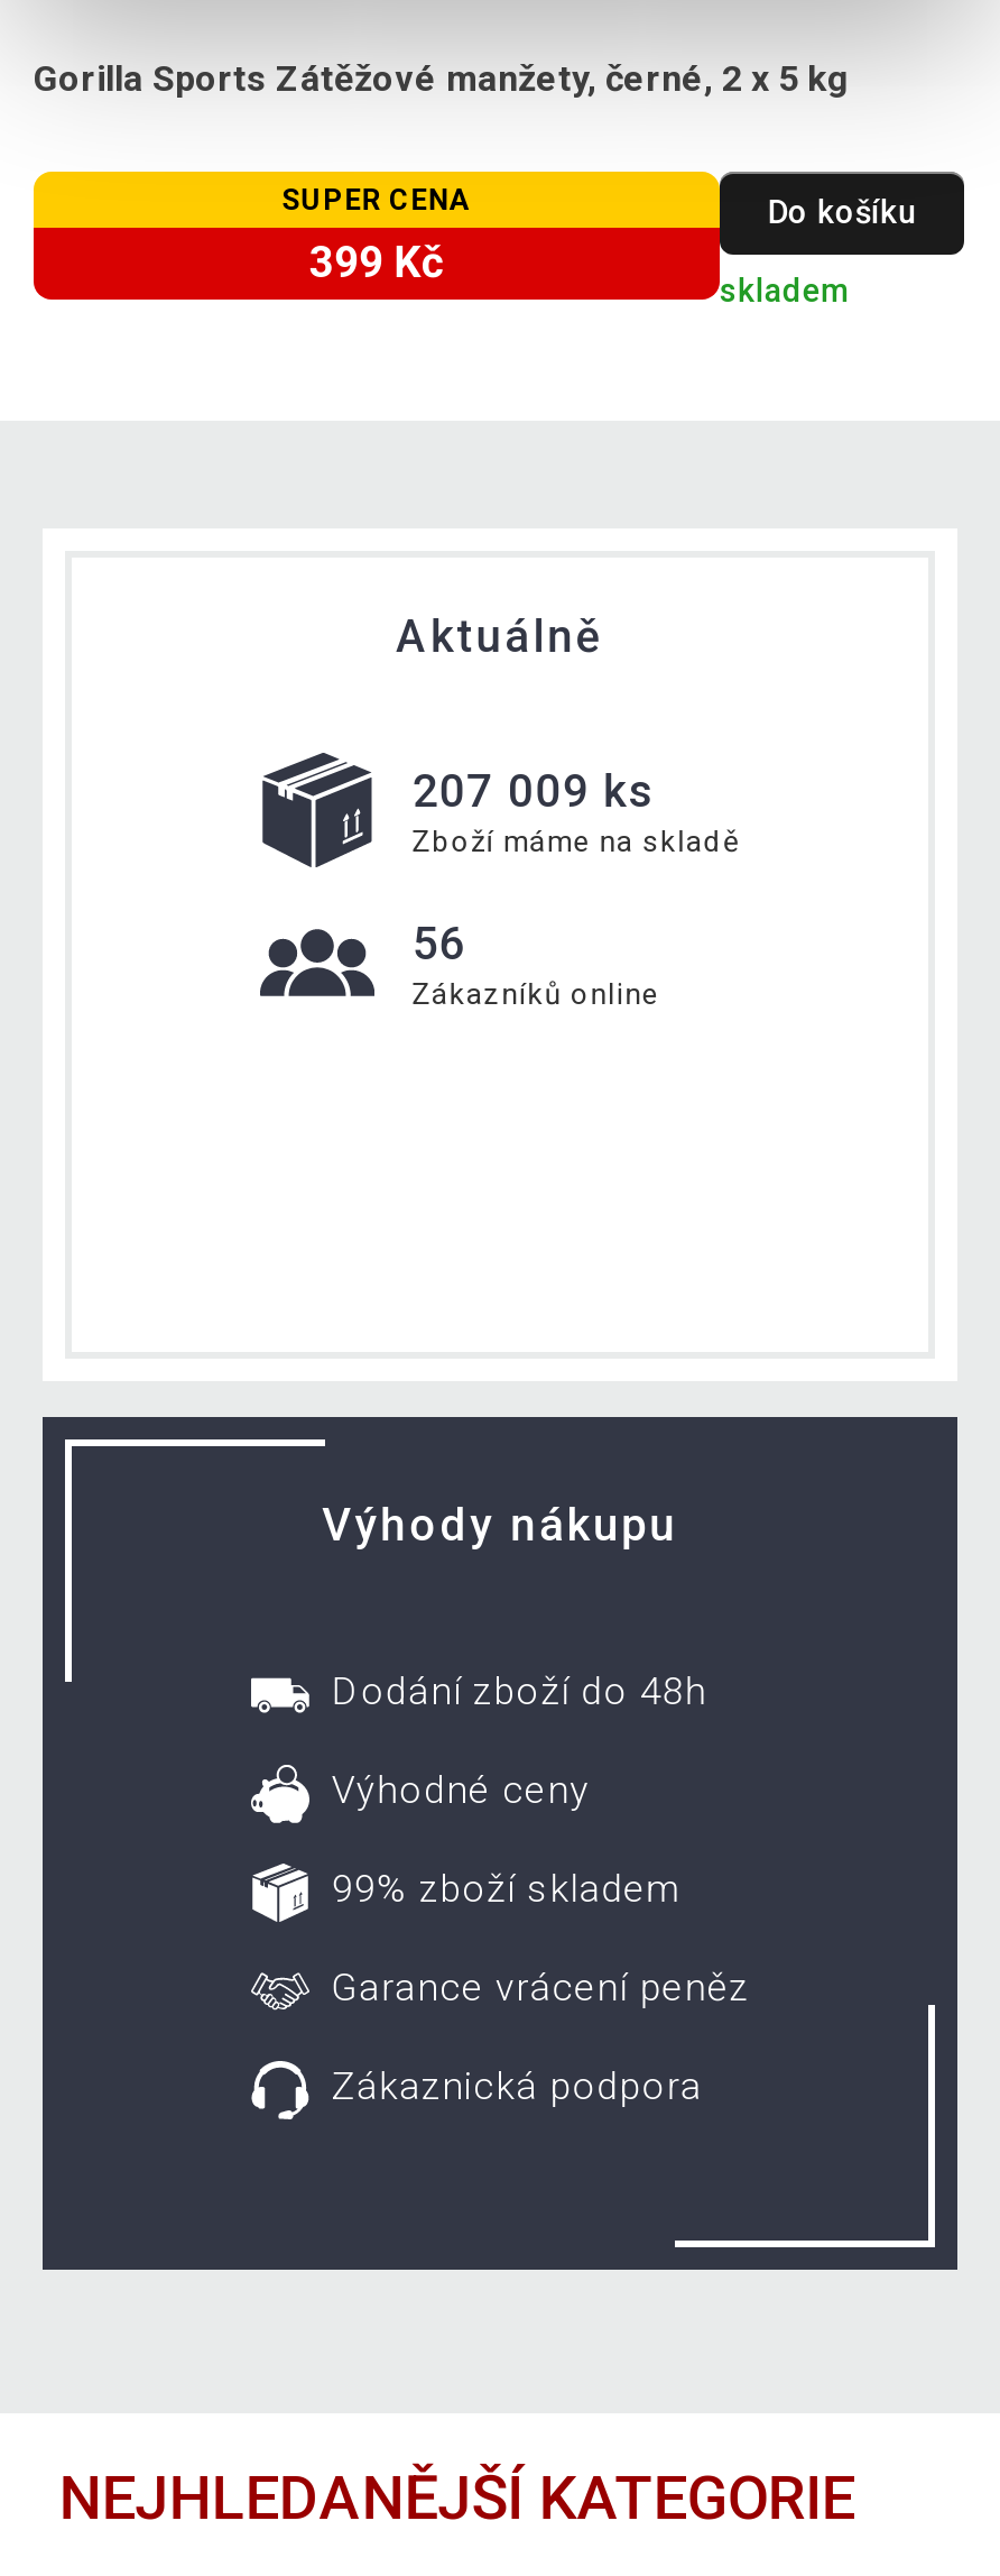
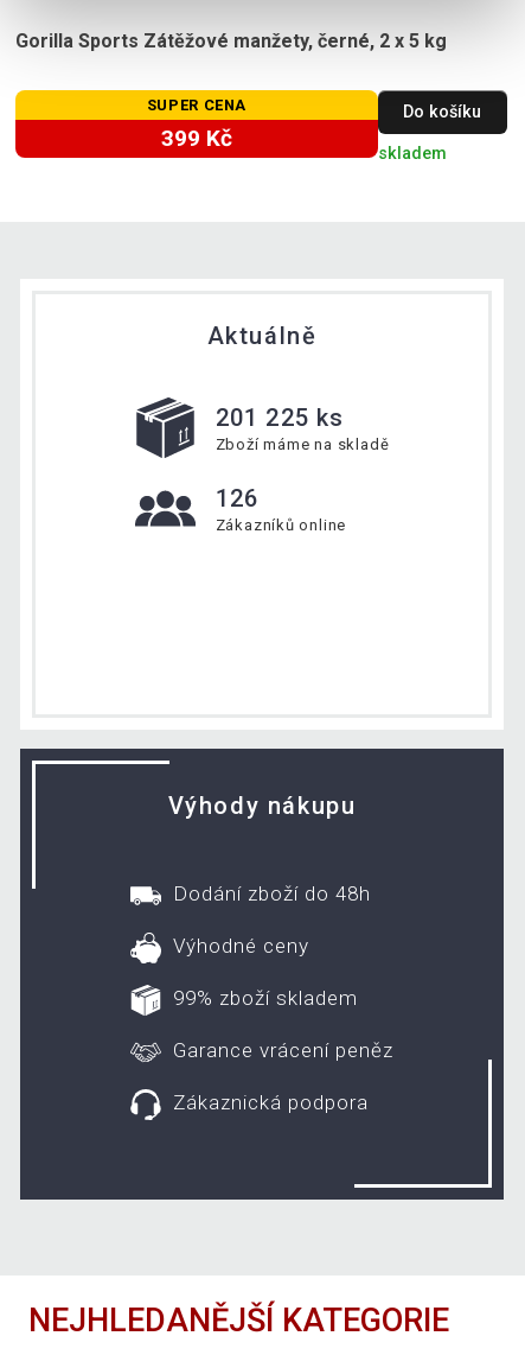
[412,764,656,818] 207 009 ks -> [215,404,345,432] 201 225 ks
[412,917,467,971] 56 -> [215,484,259,513] 126

